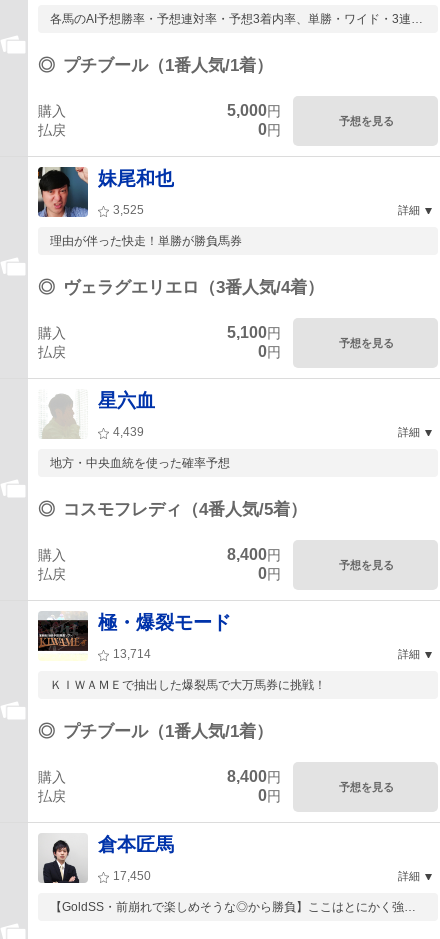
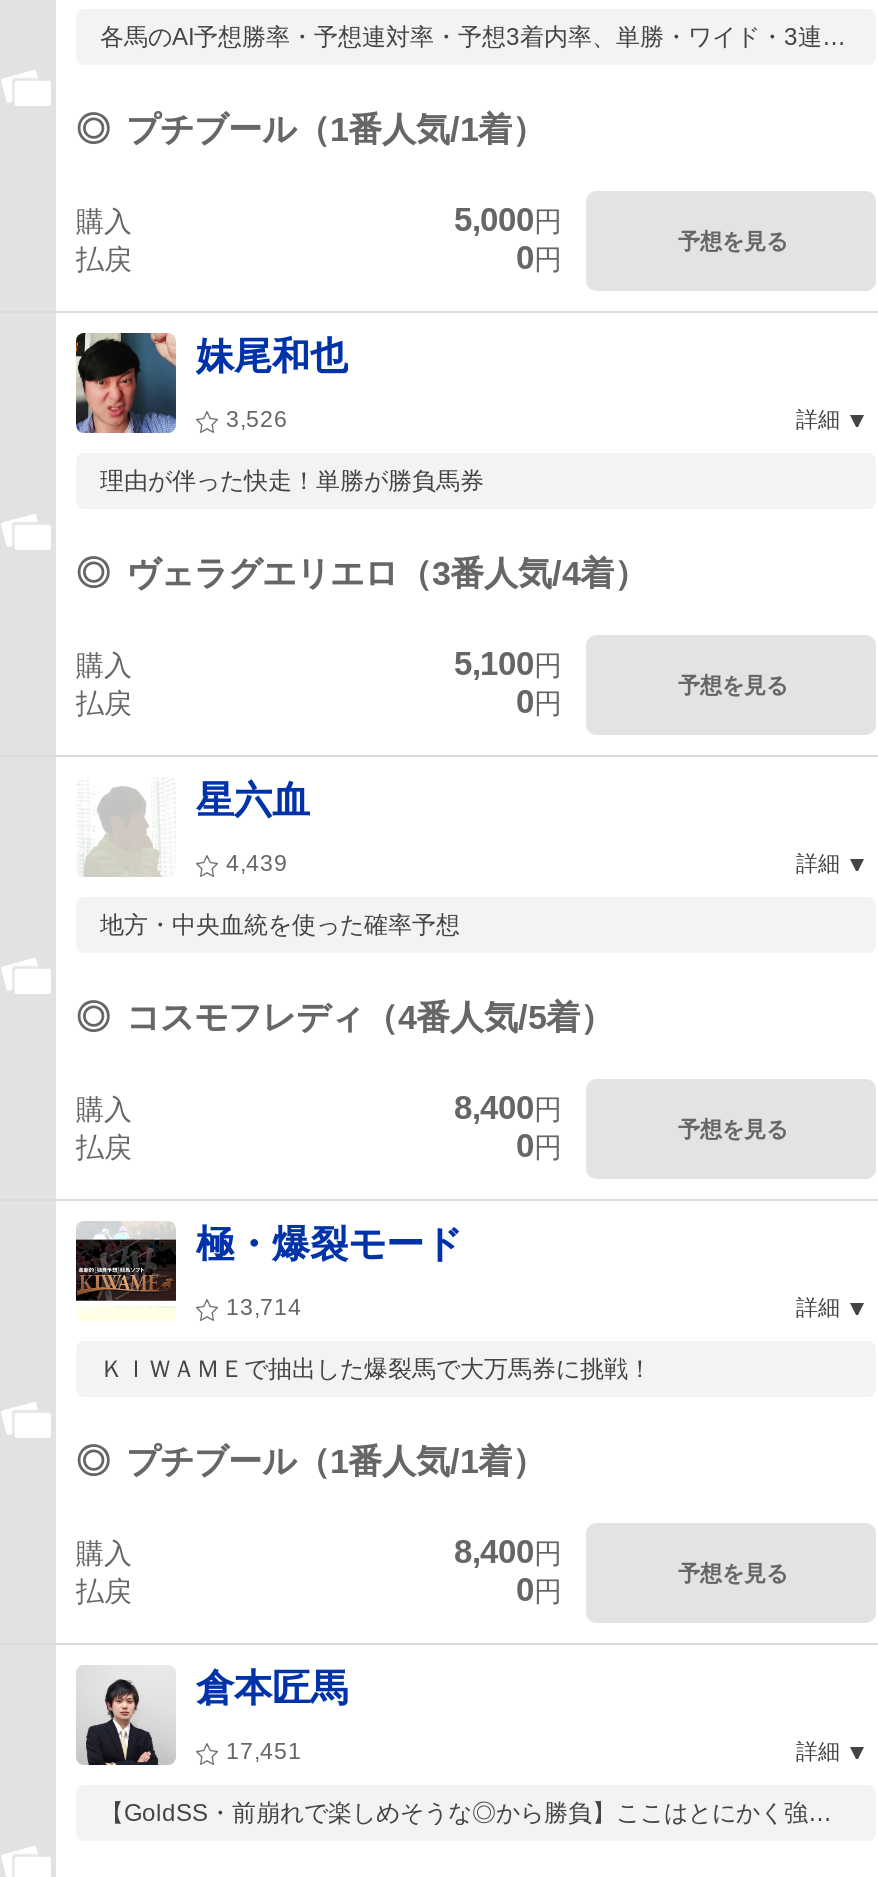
[113,204,144,216] 3,525 -> [226,407,288,431] 3,526
[113,870,151,882] 17,450 -> [226,1739,302,1763] 17,451

